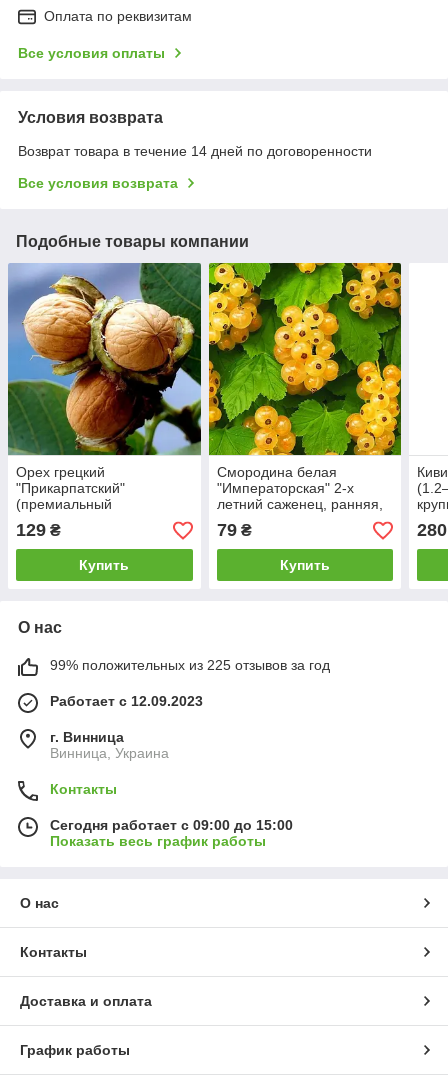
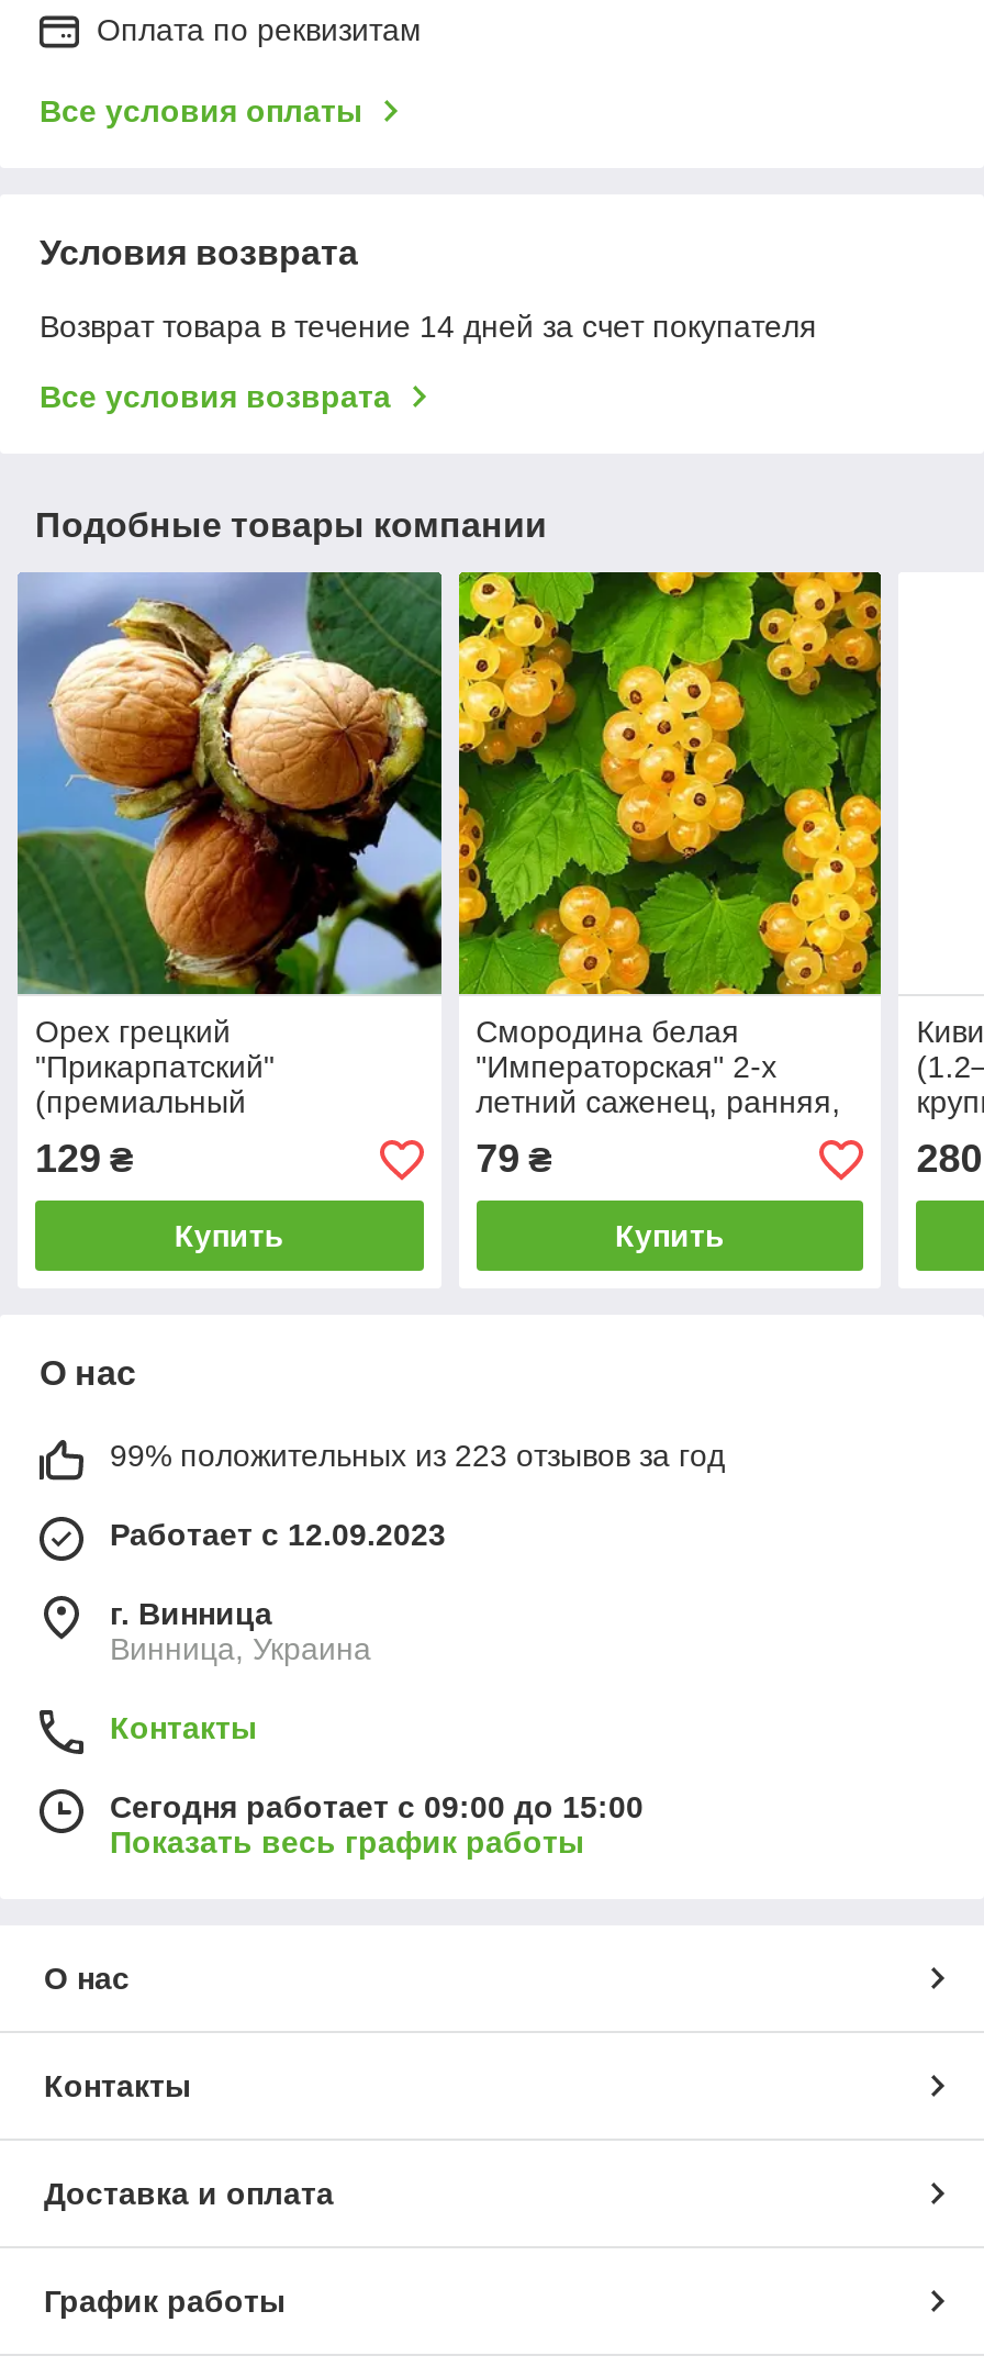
[18,143,372,159] Возврат товара в течение 14 дней по договоренности -> [40,308,817,343] Возврат товара в течение 14 дней за счет покупателя
[50,657,330,673] 99% положительных из 225 отзывов за год -> [110,1439,725,1474] 99% положительных из 223 отзывов за год

